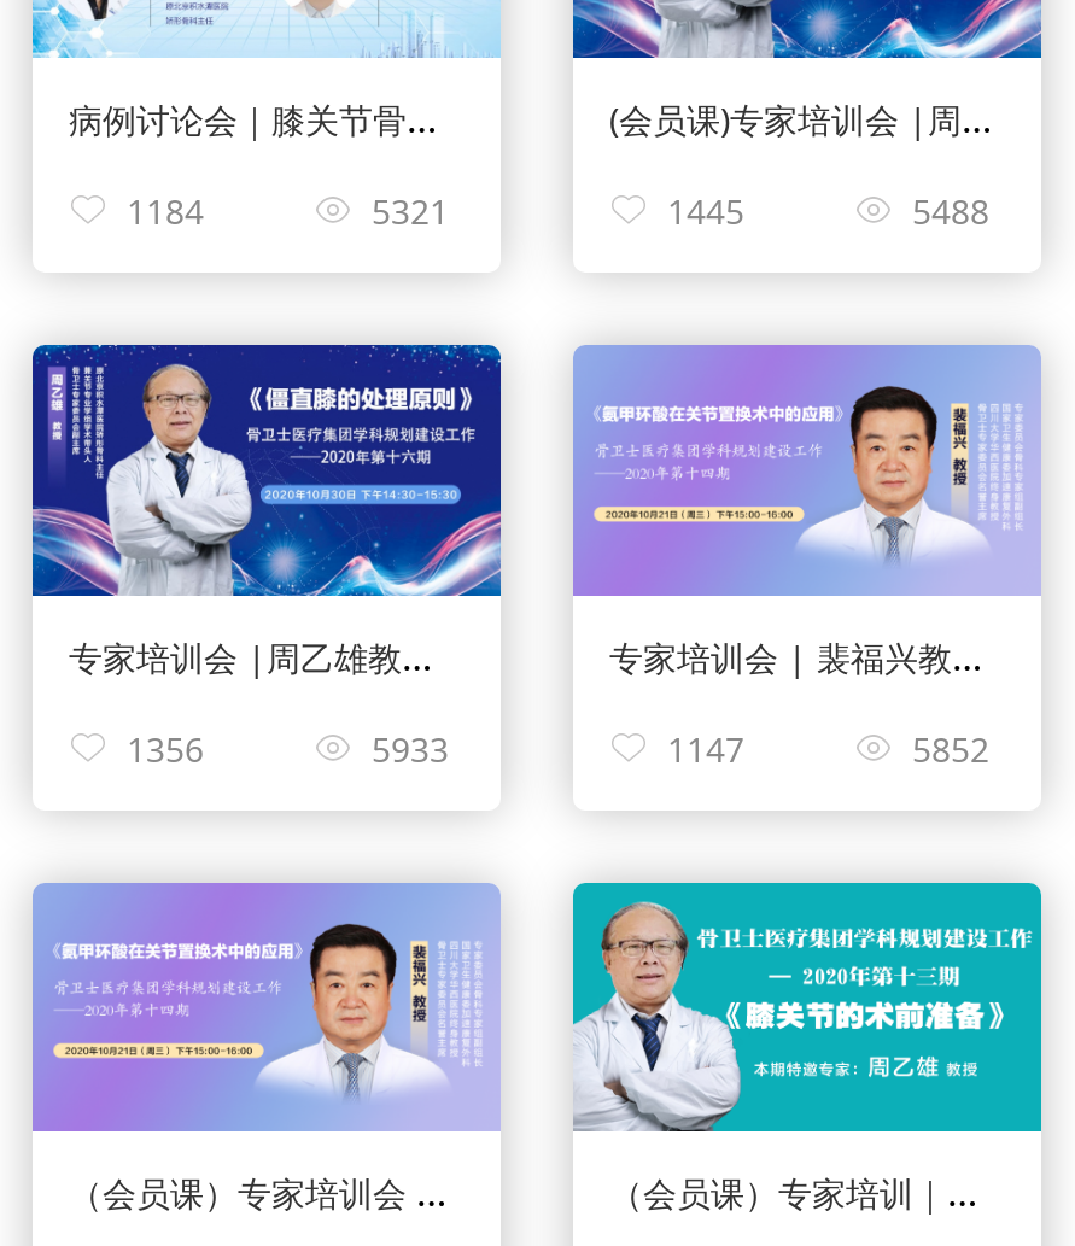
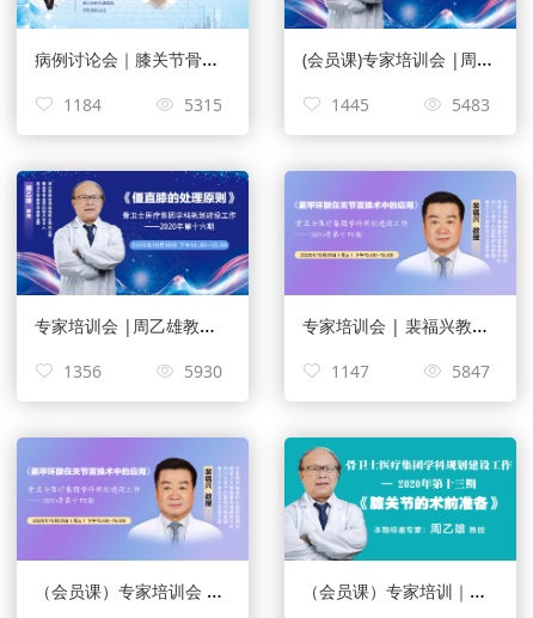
[371,189,449,234] 5321 -> [185,93,223,116] 5315
[912,189,989,234] 5488 -> [452,93,490,116] 5483
[371,725,449,771] 5933 -> [185,359,223,382] 5930
[912,725,989,771] 5852 -> [452,359,490,382] 5847

